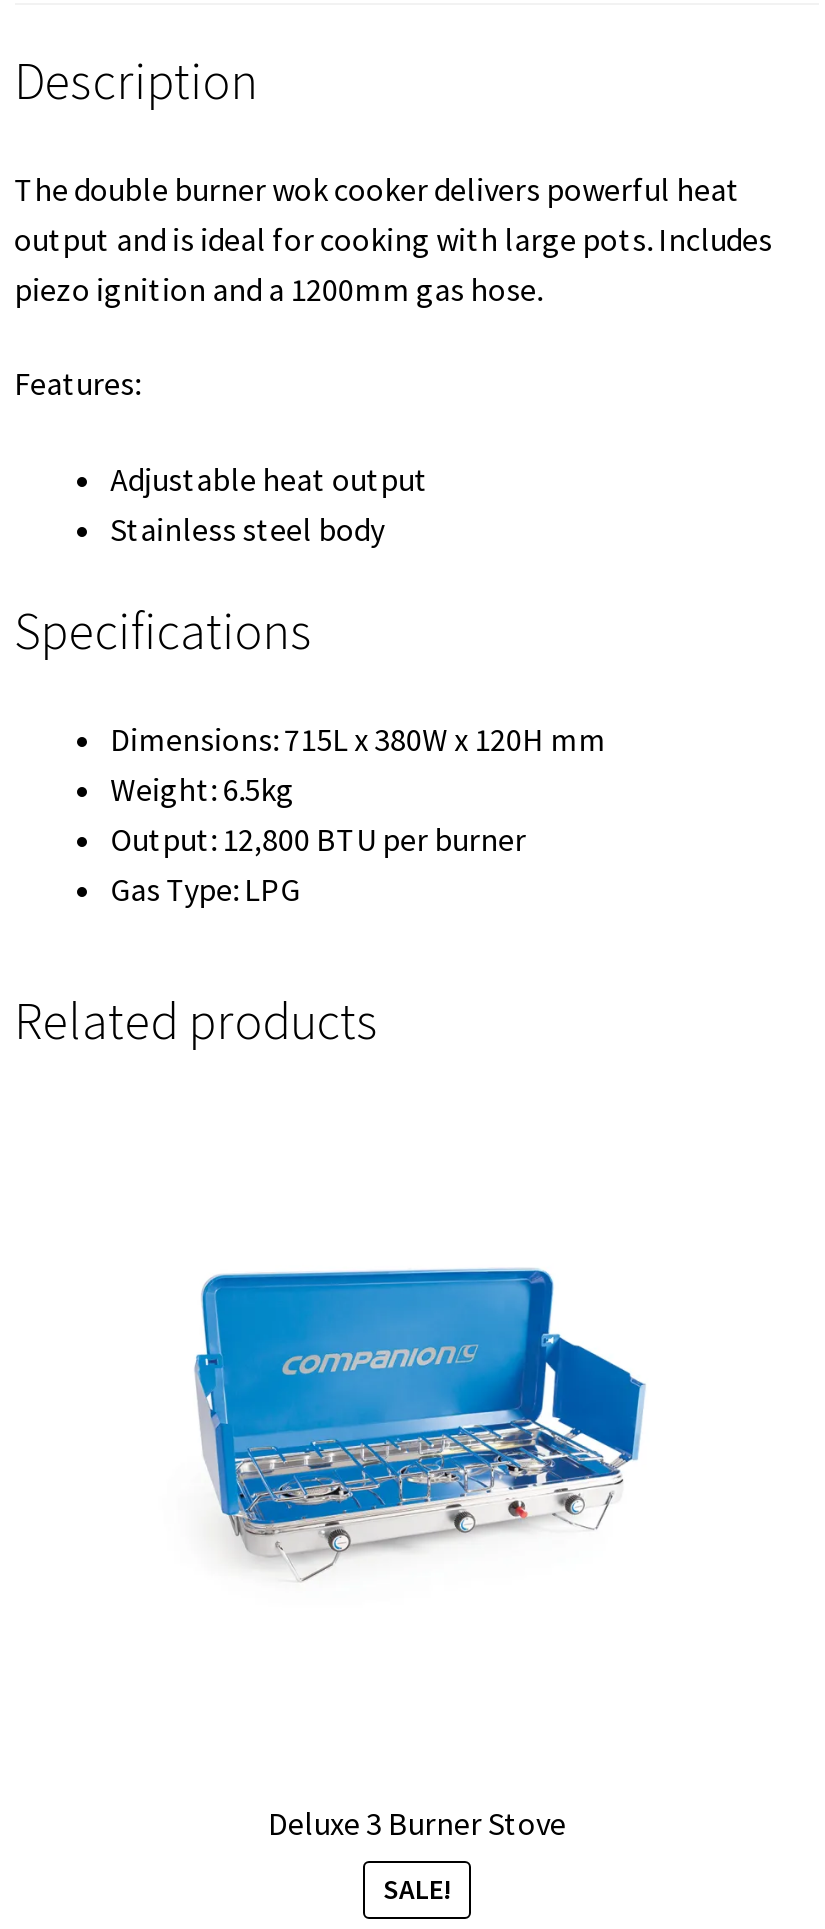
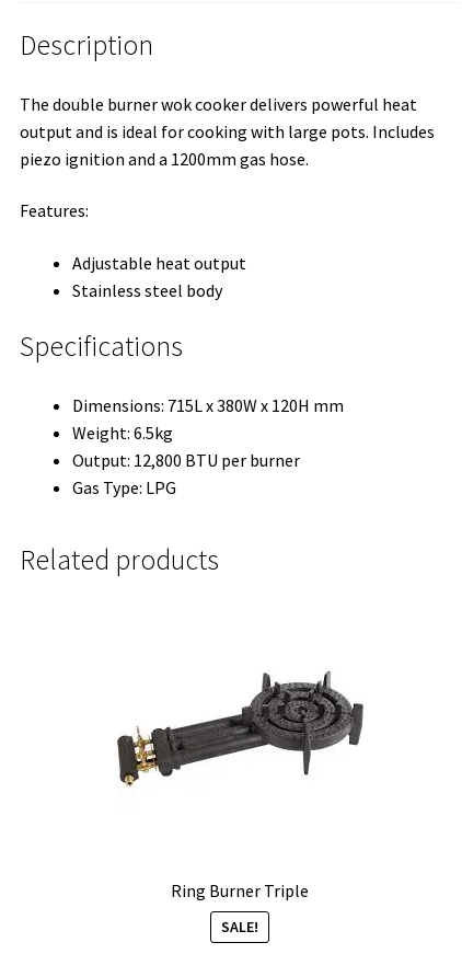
[193,1267,647,1583] [image] -> [116,670,365,788] [image]
[268,1803,566,1843] Deluxe 3 Burner Stove -> [171,880,309,901] Ring Burner Triple

